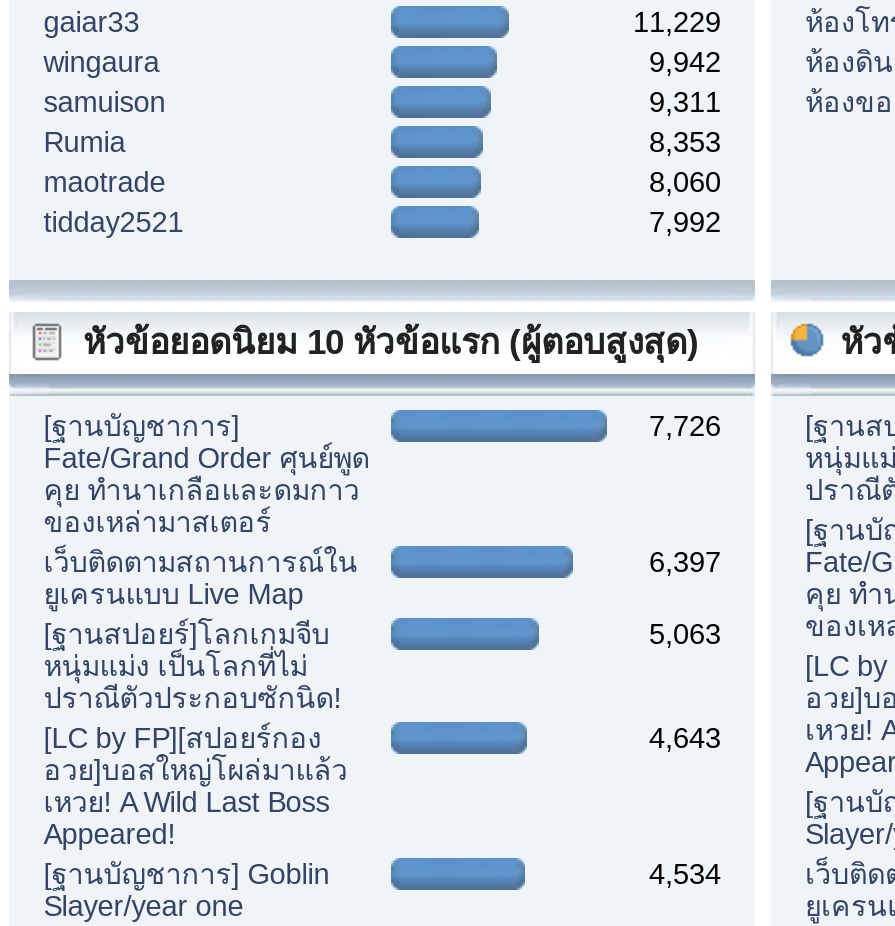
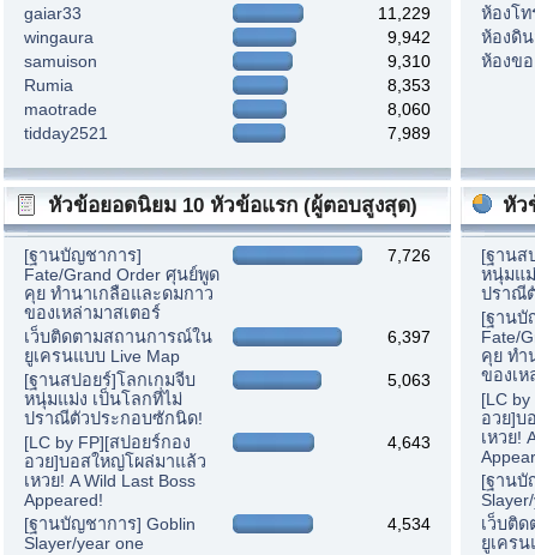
[649,85,721,117] 9,311 -> [387,51,431,70] 9,310
[649,205,721,237] 7,992 -> [387,123,431,142] 7,989

